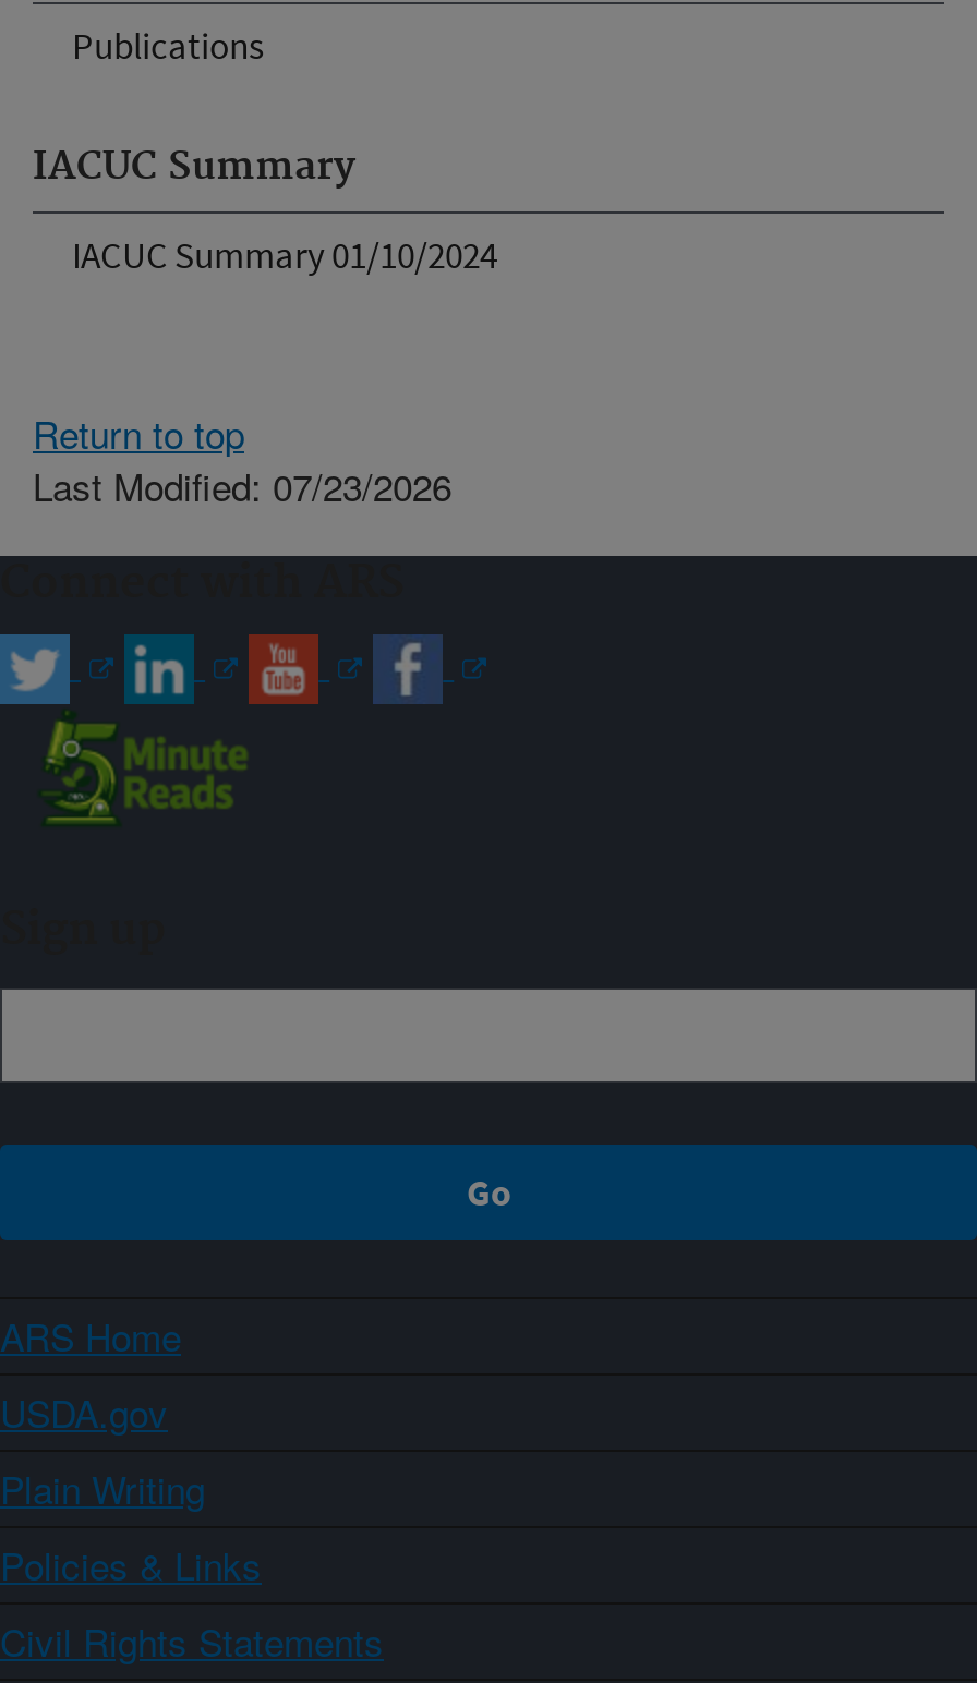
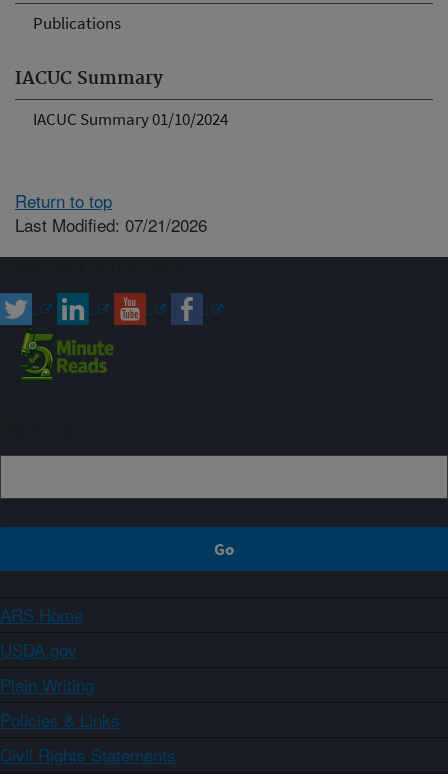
[33,457,451,511] Last Modified: 07/23/2026 -> [15,211,207,236] Last Modified: 07/21/2026

